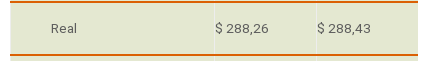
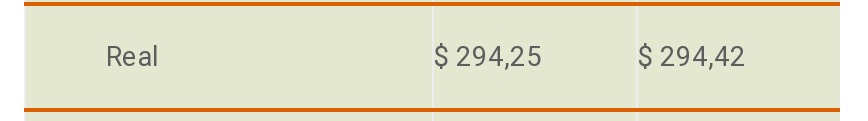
[215,20,269,36] $ 288,26 -> [434,41,542,73] $ 294,25
[317,20,371,36] $ 288,43 -> [638,41,746,73] $ 294,42

